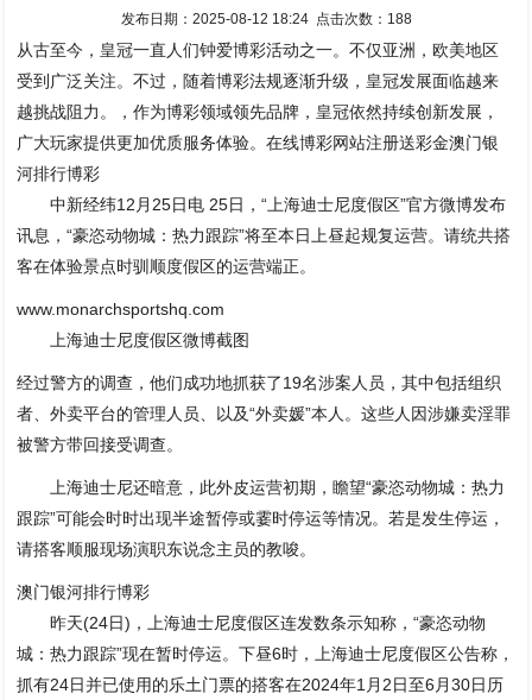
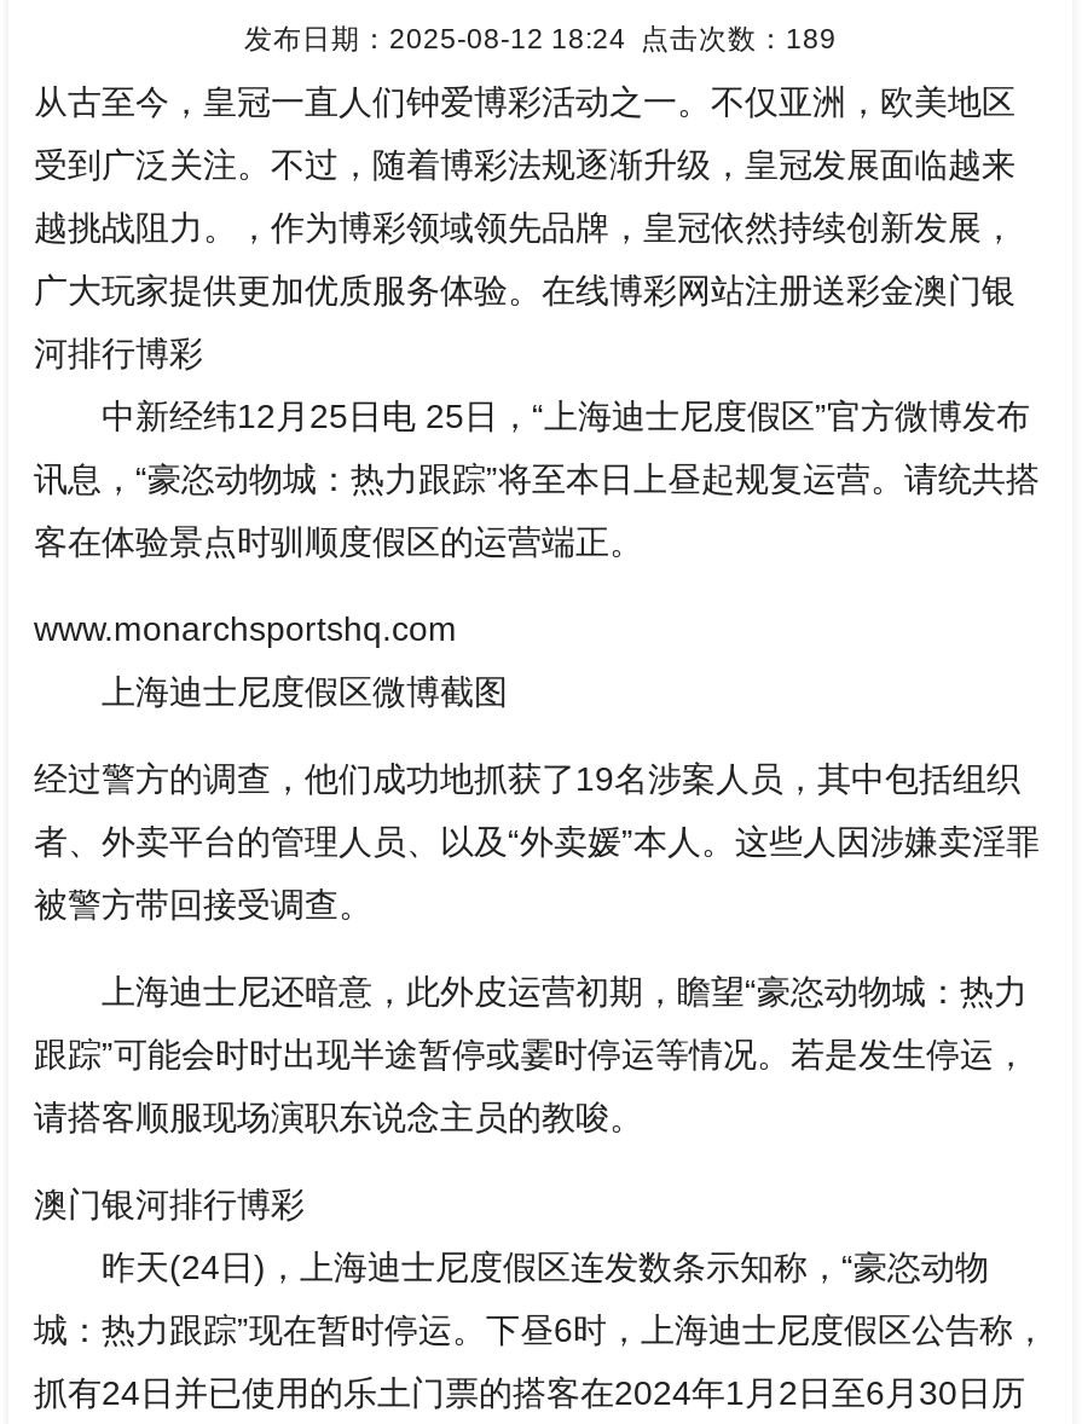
[121,11,411,26] 发布日期：2025-08-12 18:24 点击次数：188 -> [244,22,837,53] 发布日期：2025-08-12 18:24 点击次数：189

